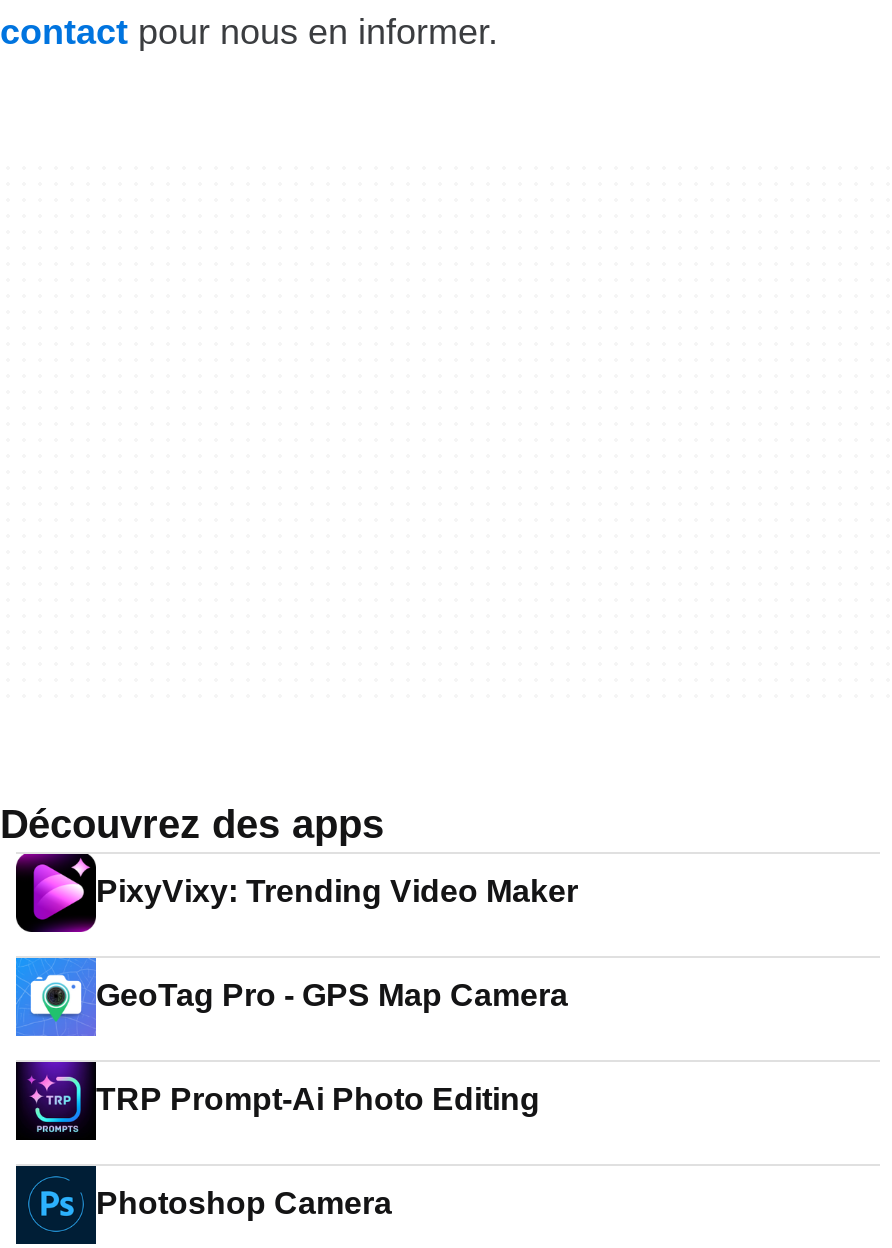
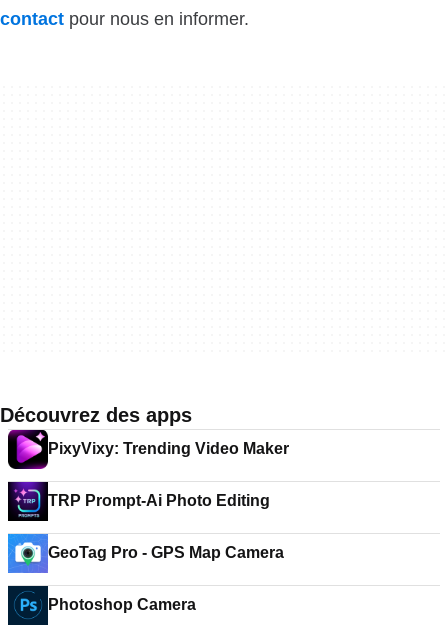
moved [14,956,568,1038] -> [7,533,284,574]: [image] | GeoTag Pro - GPS Map Camera
moved [16,1060,540,1138] -> [8,481,270,520]: [image] | TRP Prompt-Ai Photo Editing

